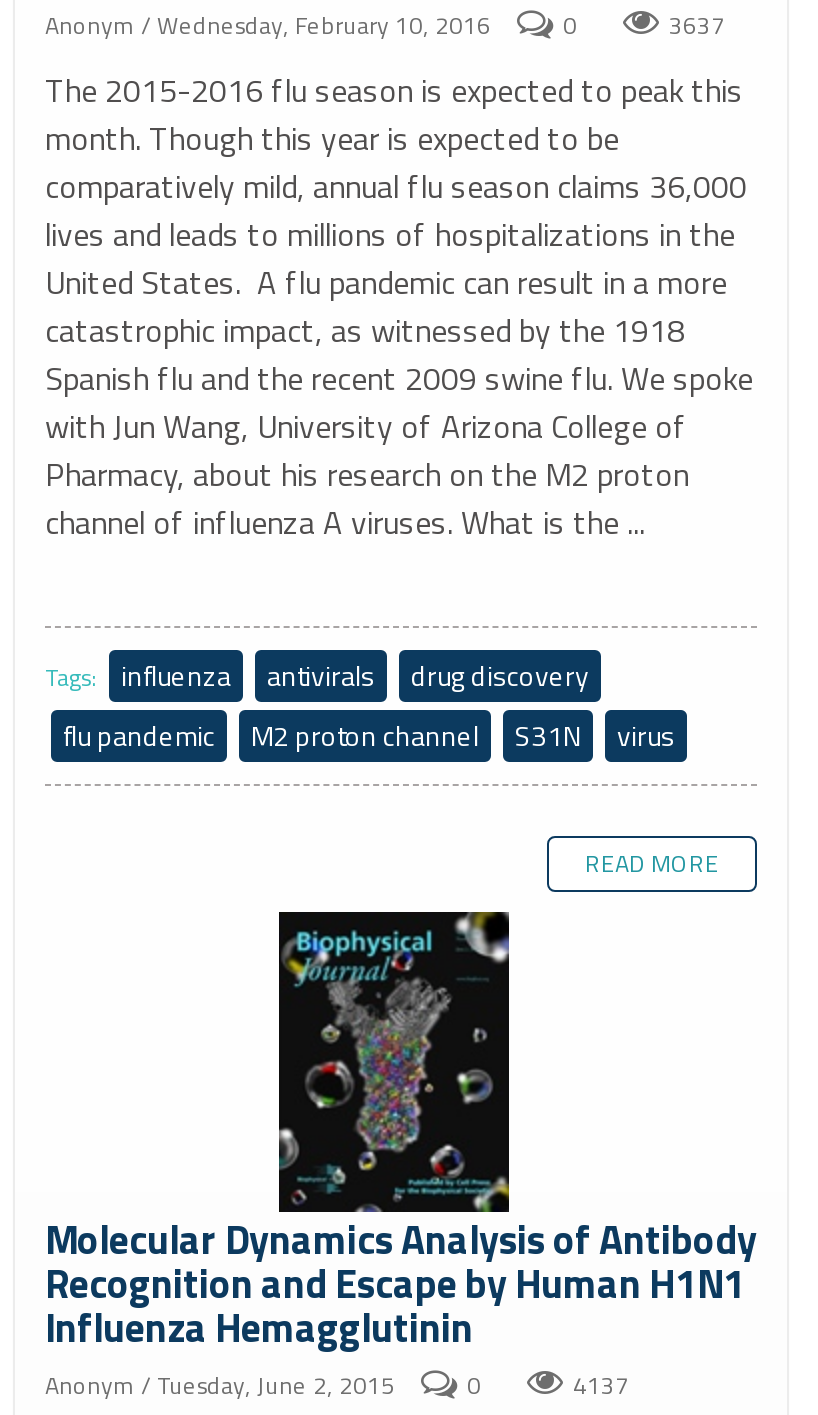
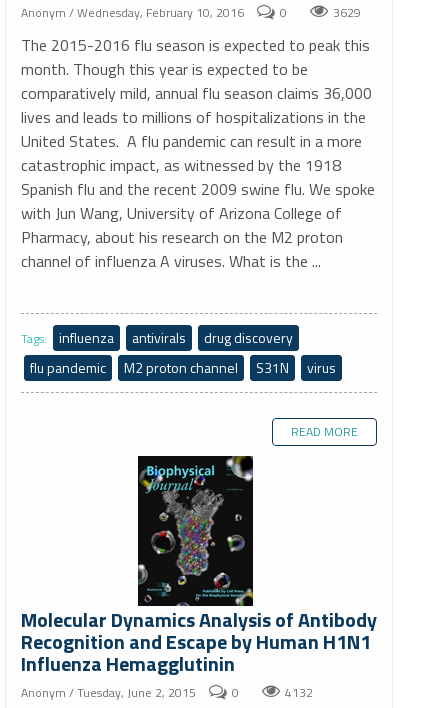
[669,6,725,44] 3637 -> [333,3,361,22] 3629
[573,1367,629,1405] 4137 -> [285,683,313,702] 4132

